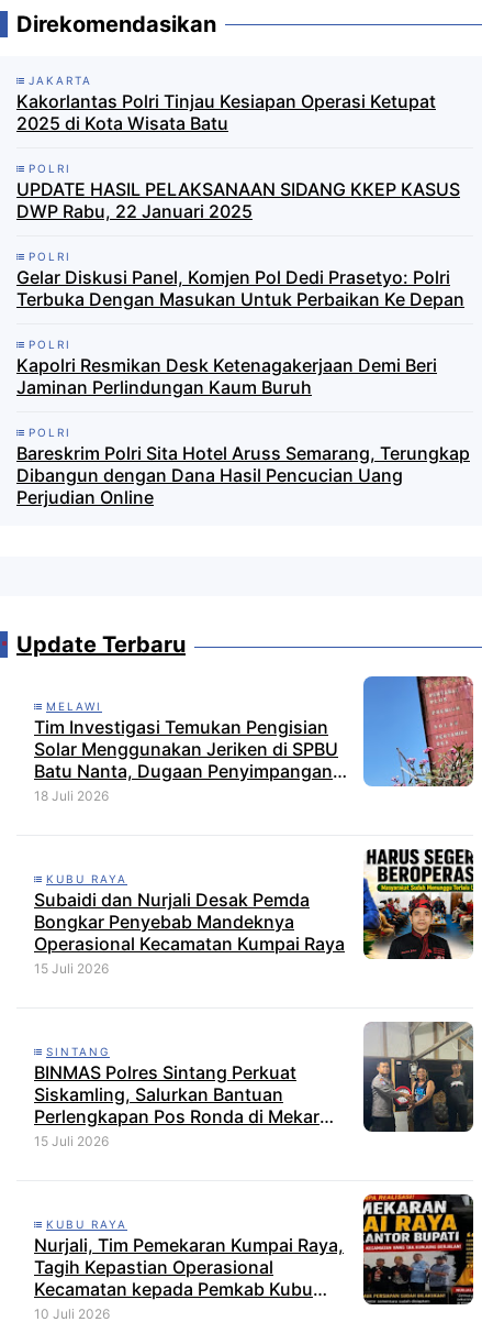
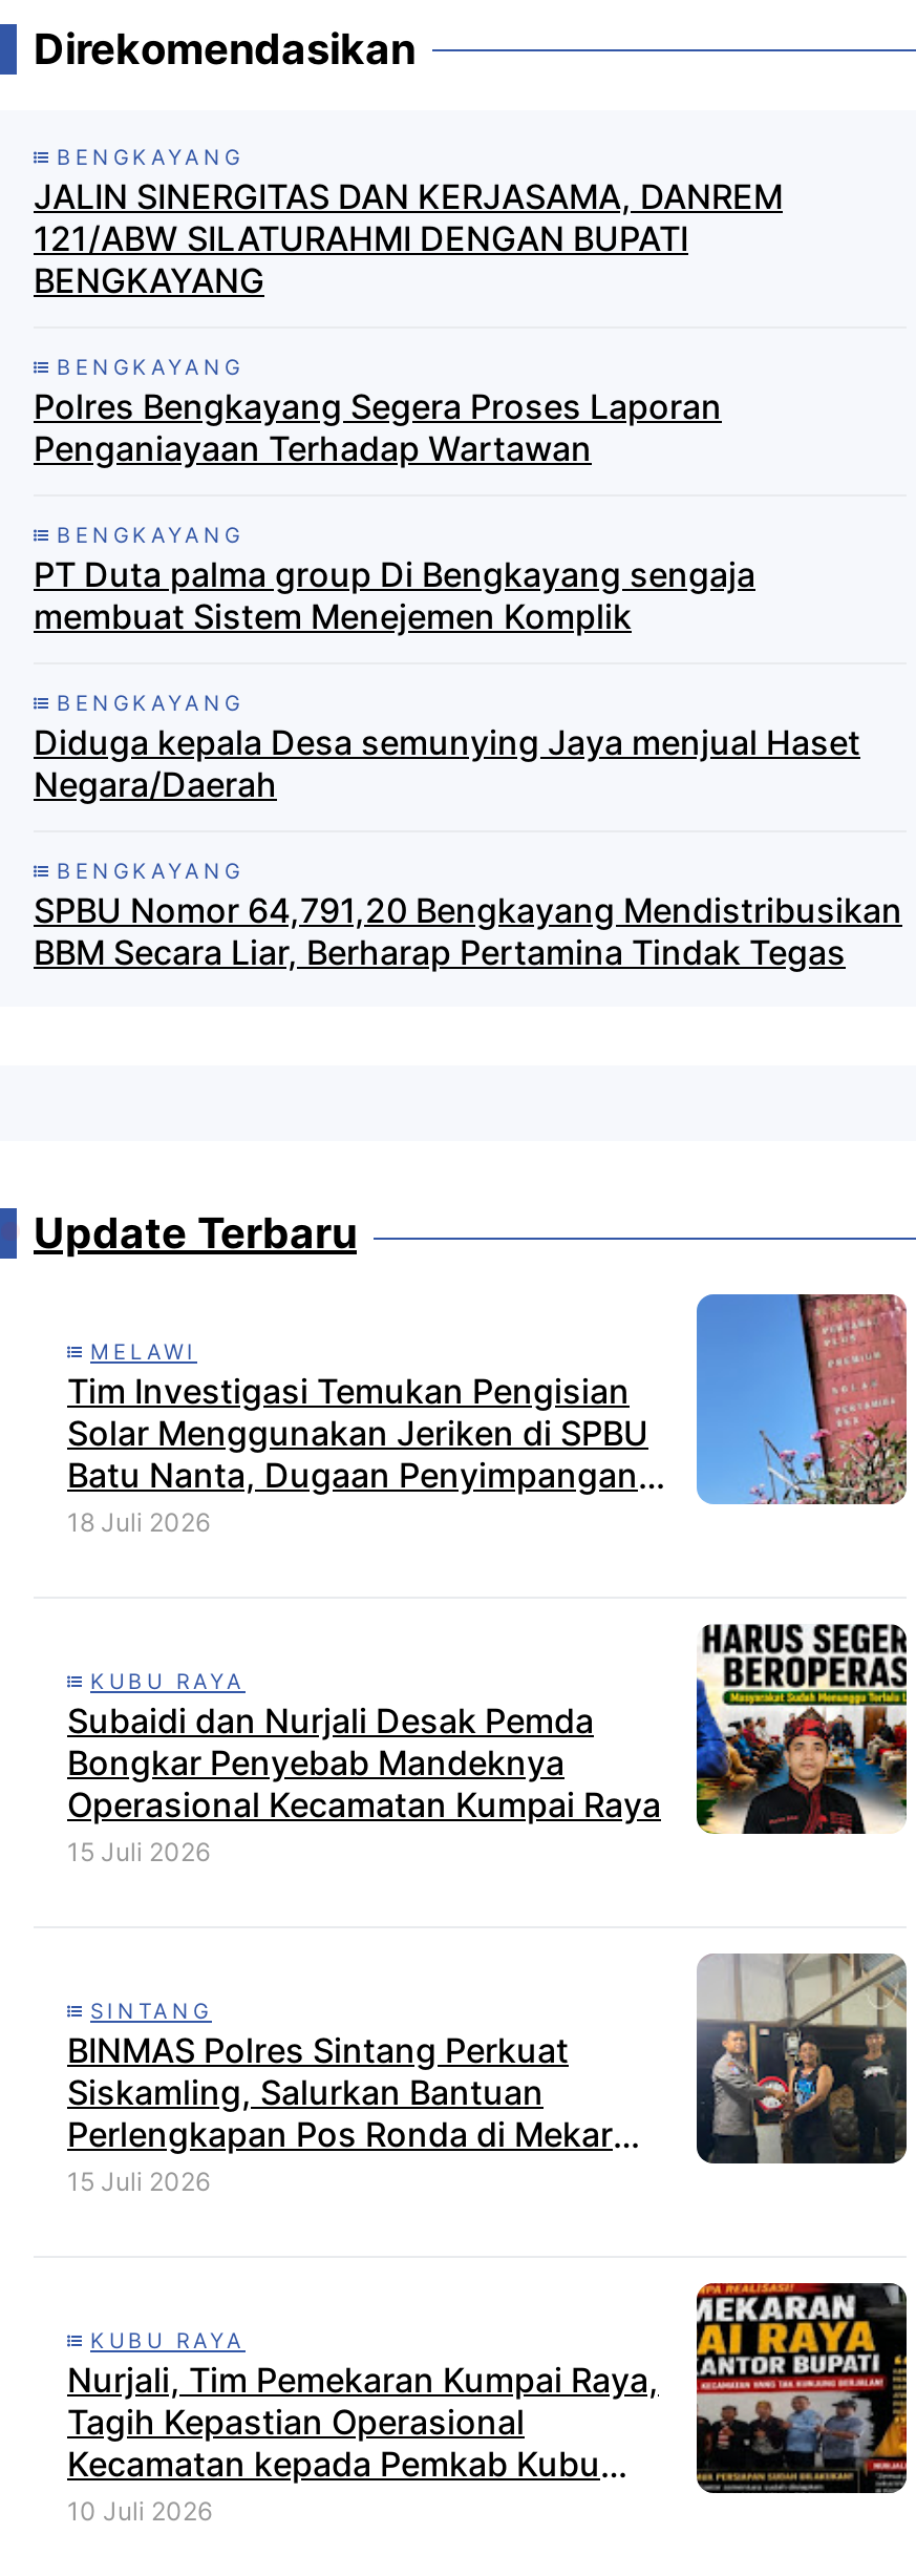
[16,74,436,135] JAKARTA | Kakorlantas Polri Tinjau Kesiapan Operasi Ketupat | 2025 di Kota Wisata Batu -> [34,144,783,302] BENGKAYANG | JALIN SINERGITAS DAN KERJASAMA, DANREM | 121/ABW SILATURAHMI DENGAN BUPATI | BENGKAYANG
[16,162,460,222] POLRI | UPDATE HASIL PELAKSANAAN SIDANG KKEP KASUS | DWP Rabu, 22 Januari 2025 -> [34,354,722,470] BENGKAYANG | Polres Bengkayang Segera Proses Laporan | Penganiayaan Terhadap Wartawan
[16,250,464,310] POLRI | Gelar Diskusi Panel, Komjen Pol Dedi Prasetyo: Polri | Terbuka Dengan Masukan Untuk Perbaikan Ke Depan -> [34,522,755,638] BENGKAYANG | PT Duta palma group Di Bengkayang sengaja | membuat Sistem Menejemen Komplik
[16,338,437,398] POLRI | Kapolri Resmikan Desk Ketenagakerjaan Demi Beri | Jaminan Perlindungan Kaum Buruh -> [34,690,860,806] BENGKAYANG | Diduga kepala Desa semunying Jaya menjual Haset | Negara/Daerah
[16,426,470,508] POLRI | Bareskrim Polri Sita Hotel Aruss Semarang, Terungkap | Dibangun dengan Dana Hasil Pencucian Uang | Perjudian Online -> [34,858,902,974] BENGKAYANG | SPBU Nomor 64,791,20 Bengkayang Mendistribusikan | BBM Secara Liar, Berharap Pertamina Tindak Tegas

